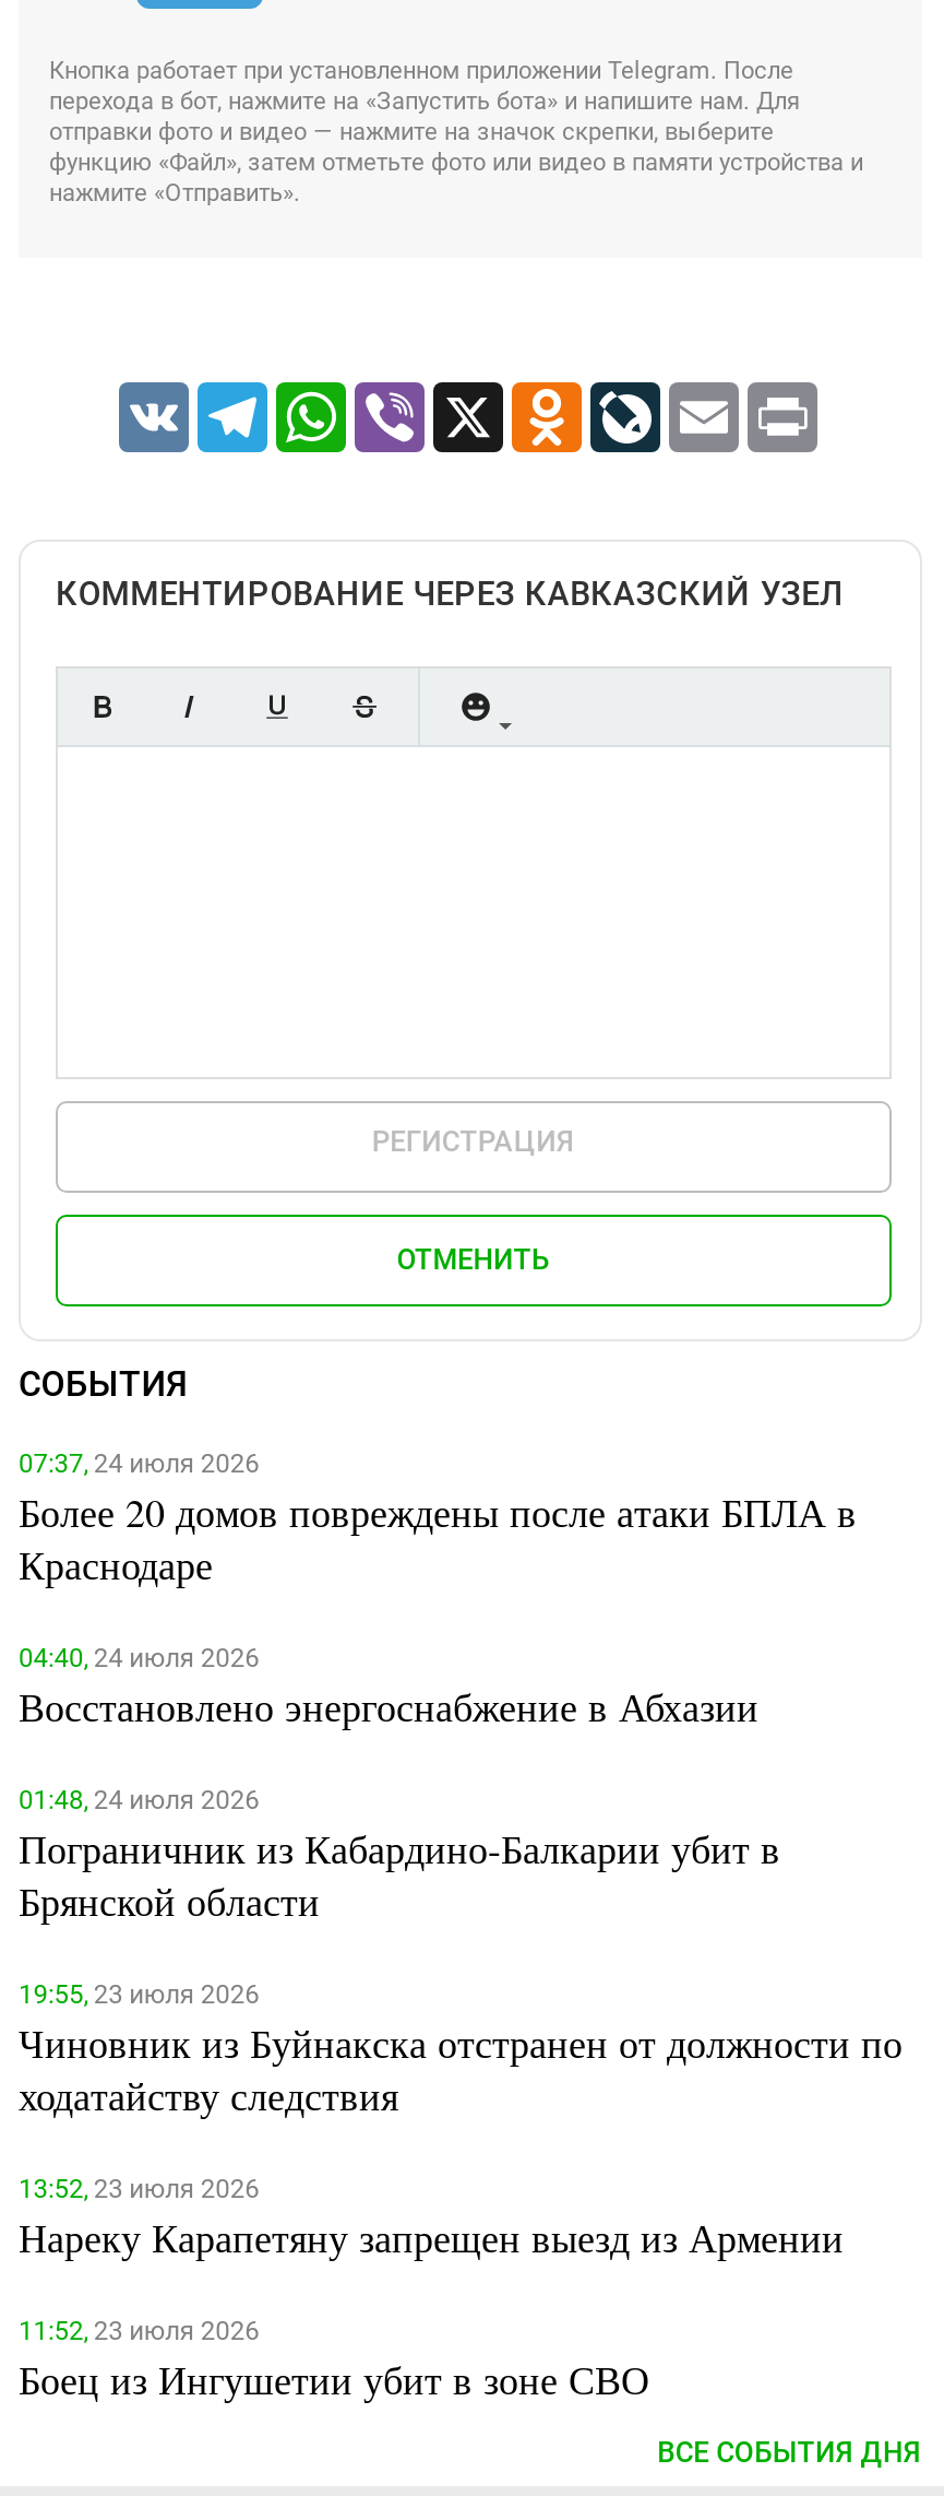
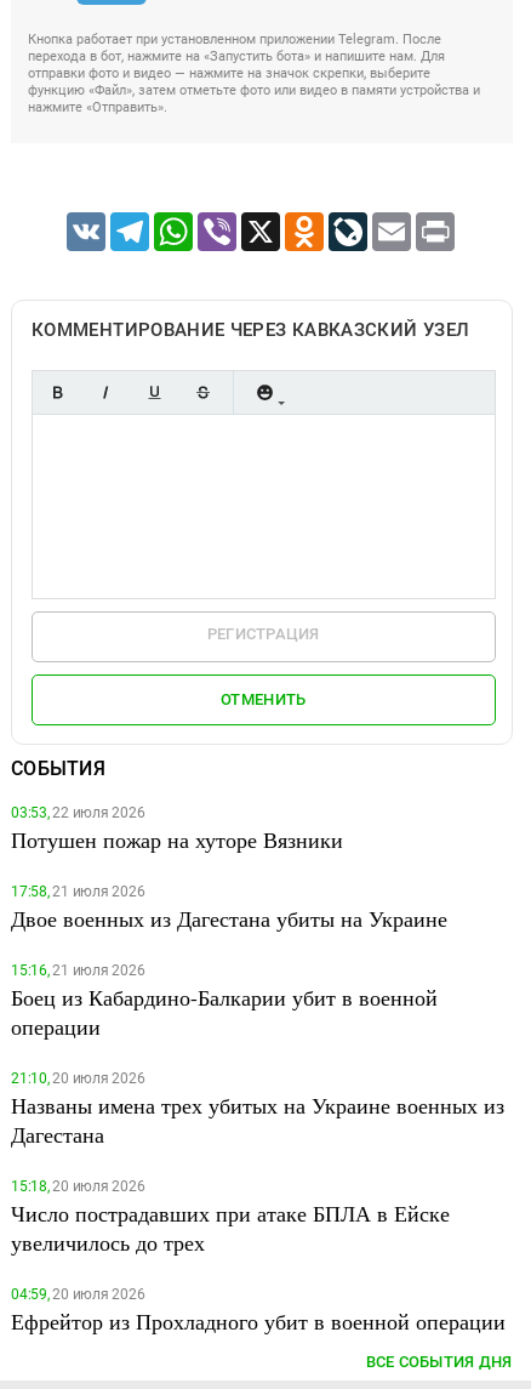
[19,1448,857,1590] 07:37, 24 июля 2026 | Более 20 домов повреждены после атаки БПЛА в | Краснодаре -> [11,804,343,854] 03:53, 22 июля 2026 | Потушен пожар на хуторе Вязники
[19,1642,758,1732] 04:40, 24 июля 2026 | Восстановлено энергоснабжение в Абхазии -> [11,883,447,932] 17:58, 21 июля 2026 | Двое военных из Дагестана убиты на Украине
[19,1784,780,1926] 01:48, 24 июля 2026 | Пограничник из Кабардино-Балкарии убит в | Брянской области -> [11,962,438,1040] 15:16, 21 июля 2026 | Боец из Кабардино-Балкарии убит в военной | операции
[19,1978,903,2120] 19:55, 23 июля 2026 | Чиновник из Буйнакска отстранен от должности по | ходатайству следствия -> [11,1069,504,1148] 21:10, 20 июля 2026 | Названы имена трех убитых на Украине военных из | Дагестана
[19,2173,844,2262] 13:52, 23 июля 2026 | Нареку Карапетяну запрещен выезд из Армении -> [11,1177,450,1256] 15:18, 20 июля 2026 | Число пострадавших при атаке БПЛА в Ейске | увеличилось до трех
[19,2315,649,2404] 11:52, 23 июля 2026 | Боец из Ингушетии убит в зоне СВО -> [11,1285,506,1335] 04:59, 20 июля 2026 | Ефрейтор из Прохладного убит в военной операции

